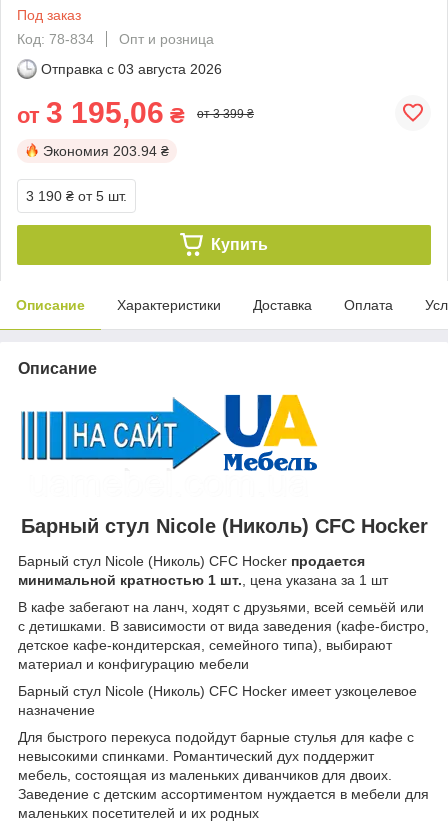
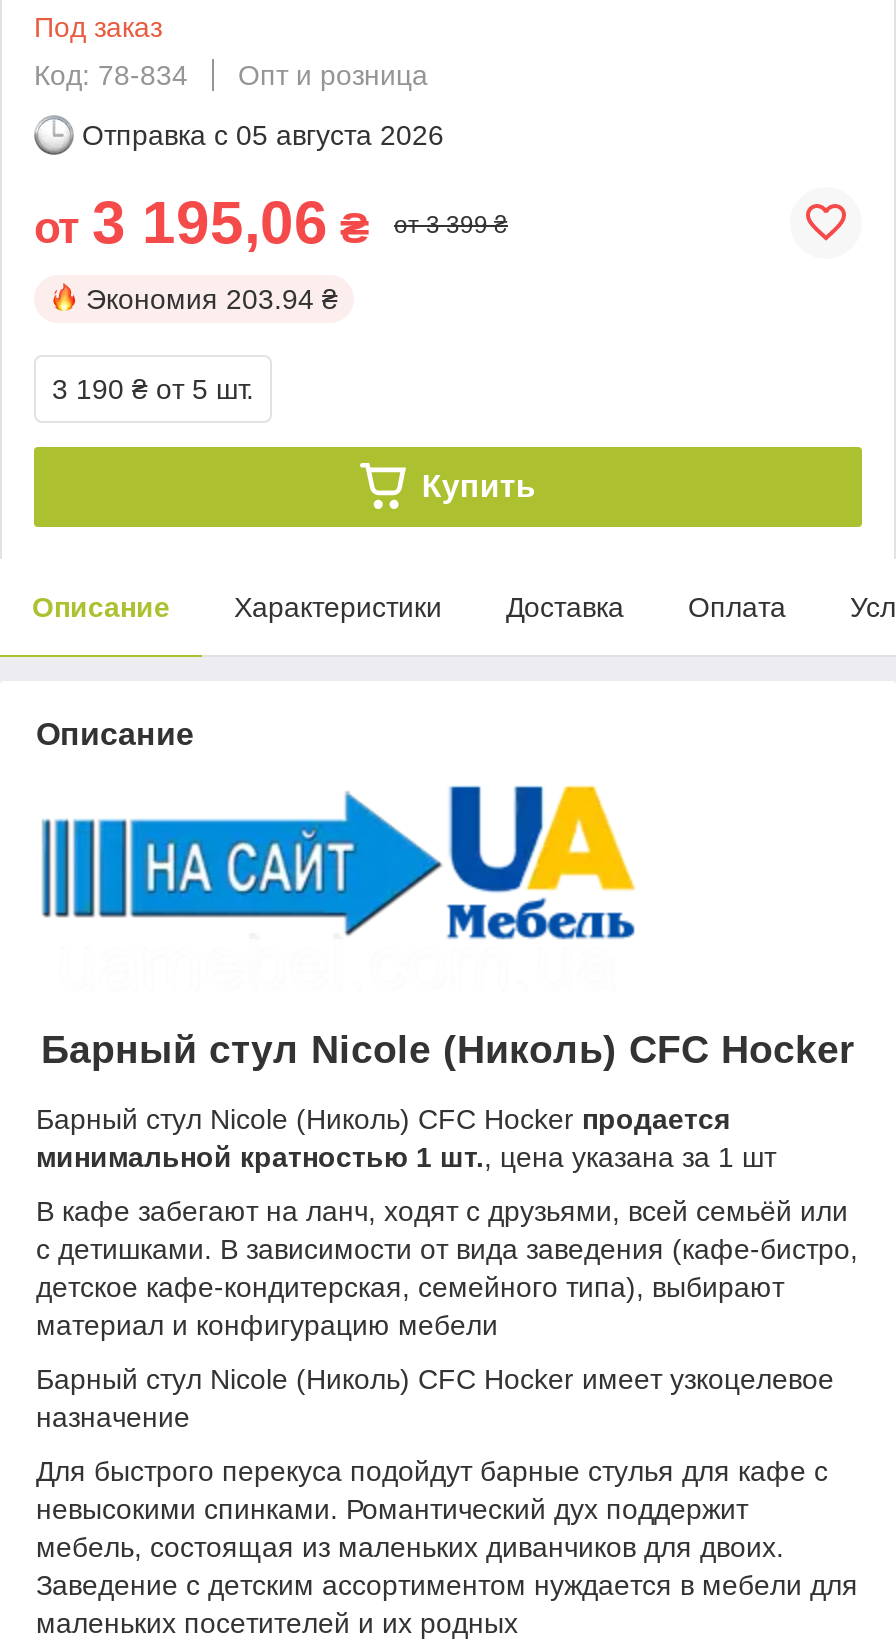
[41,61,222,77] Отправка с 03 августа 2026 -> [82,119,444,151] Отправка с 05 августа 2026

